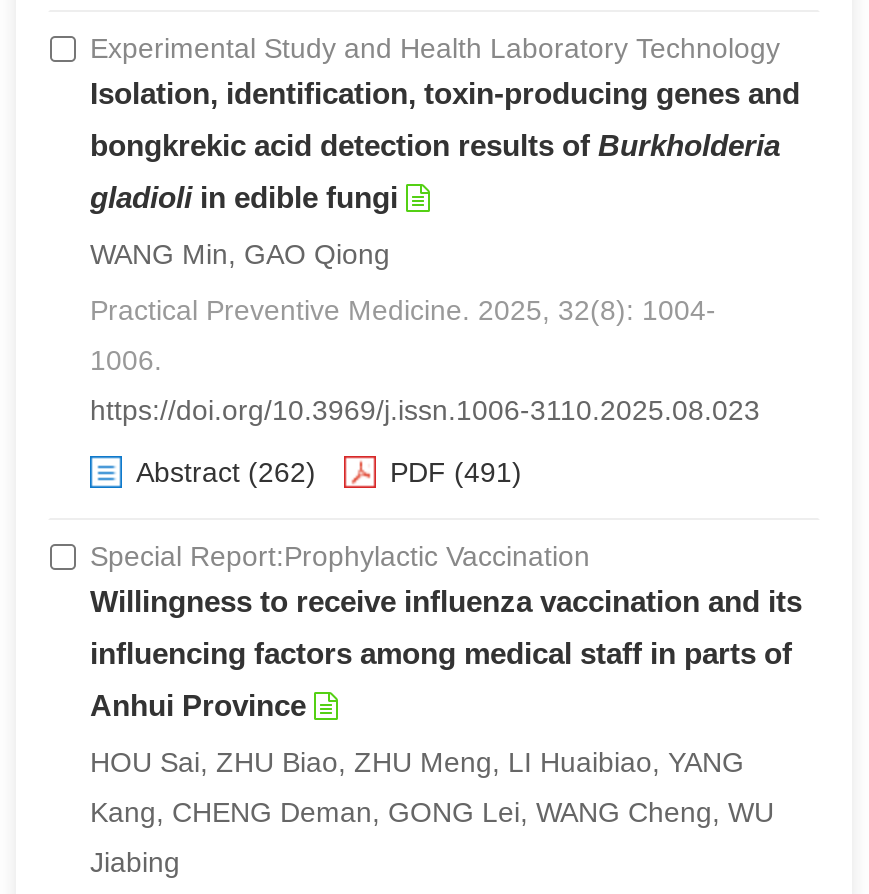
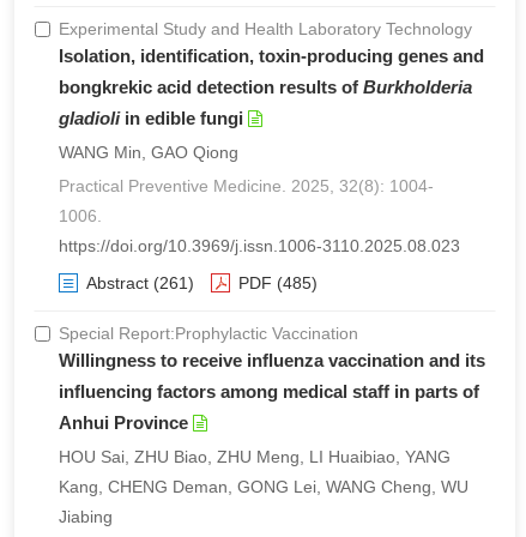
[136,456,324,488] Abstract (262) -> [86,273,199,292] Abstract (261)
[390,456,522,488] PDF (491) -> [238,273,318,292] PDF (485)

